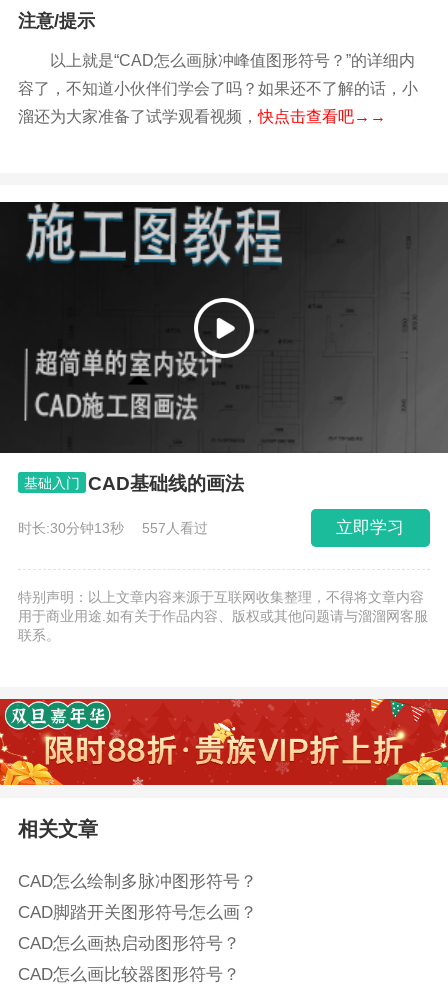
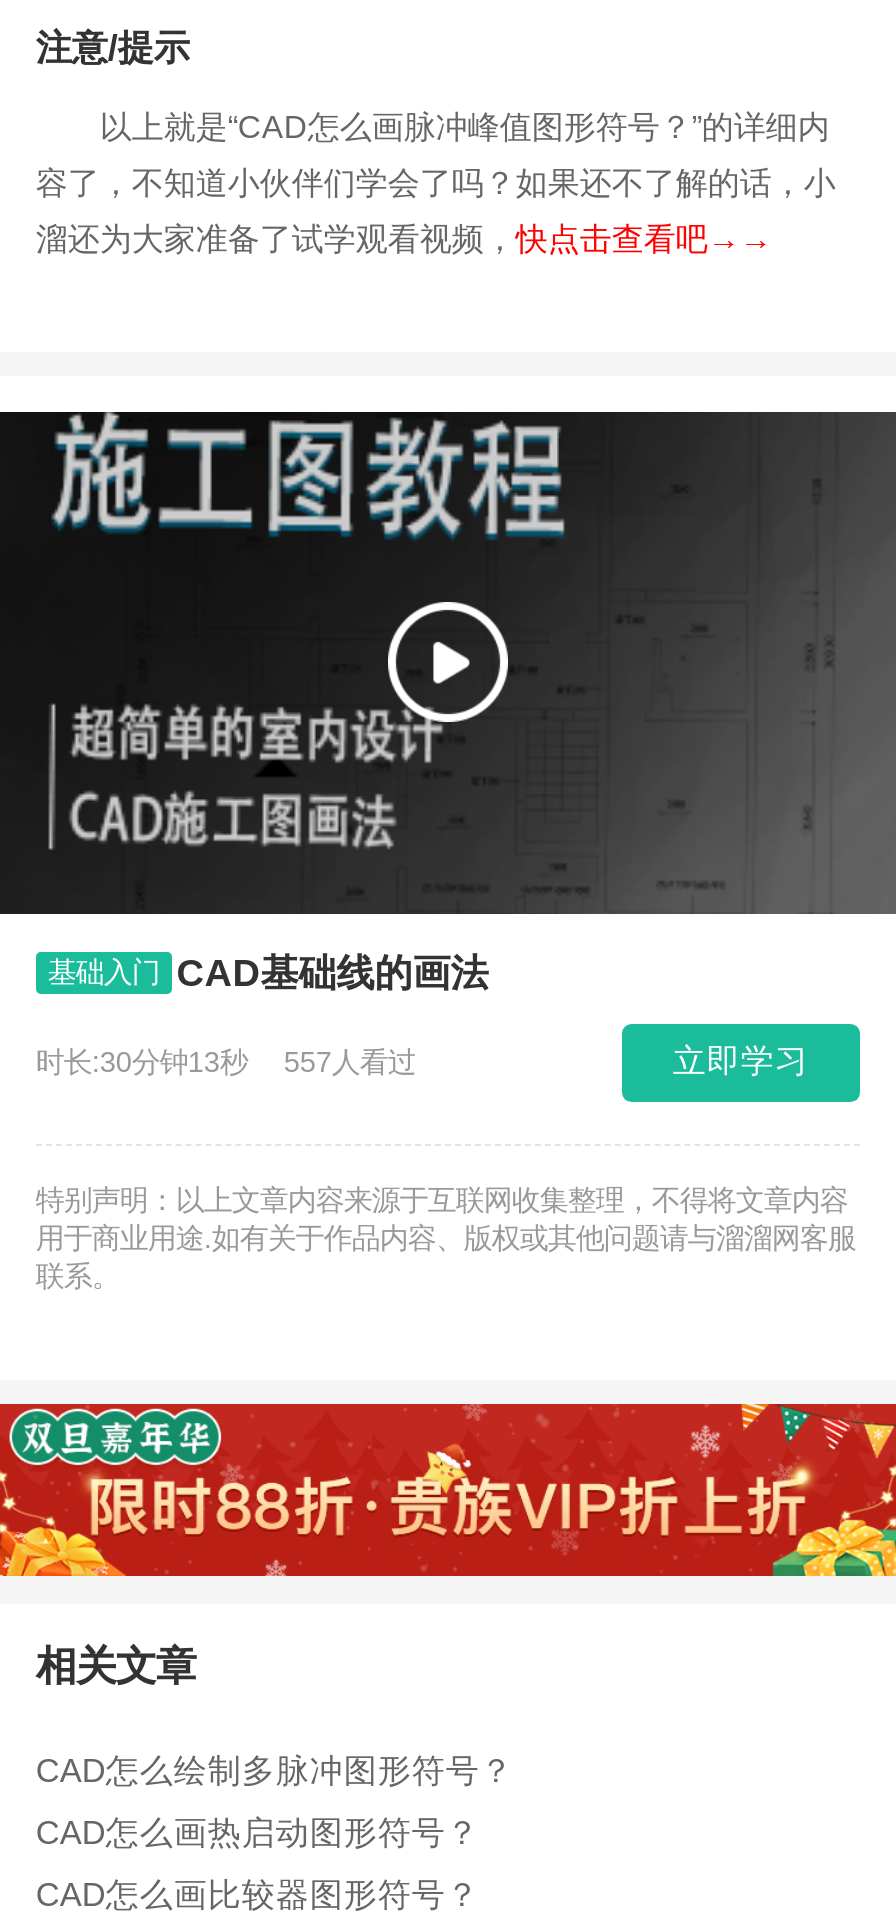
[18,903,257,922] CAD脚踏开关图形符号怎么画？ -> none

